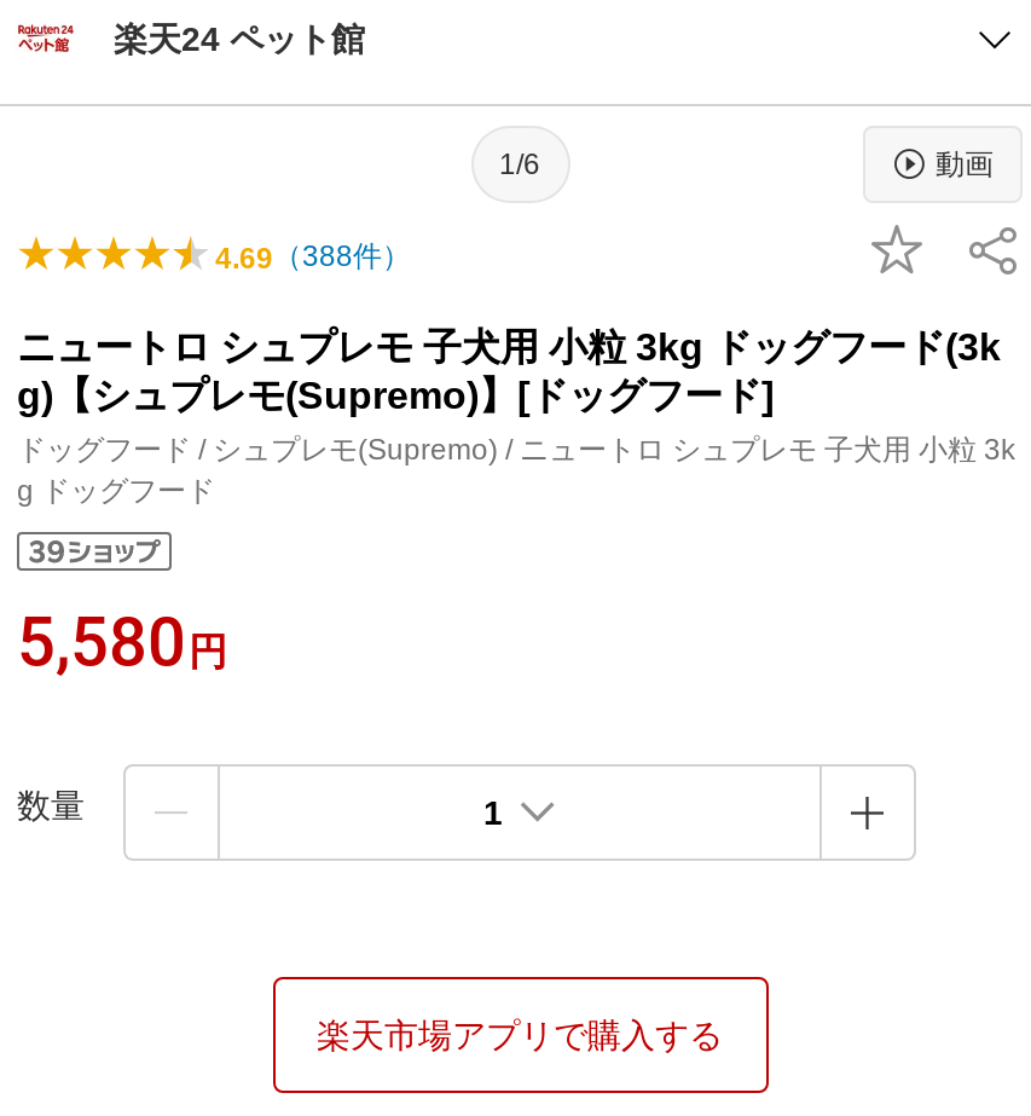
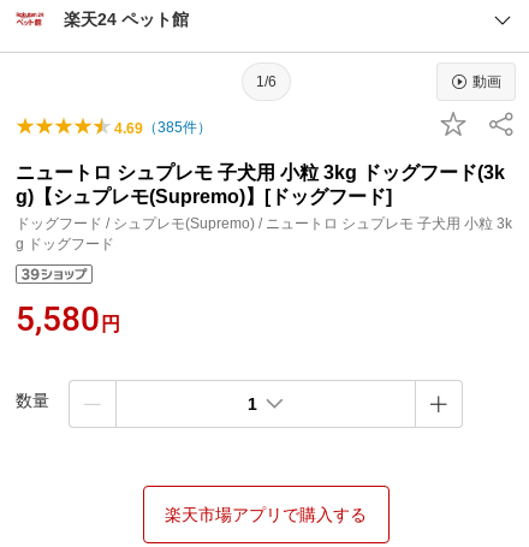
[215,239,411,276] 4.69（388件） -> [114,119,212,137] 4.69（385件）

